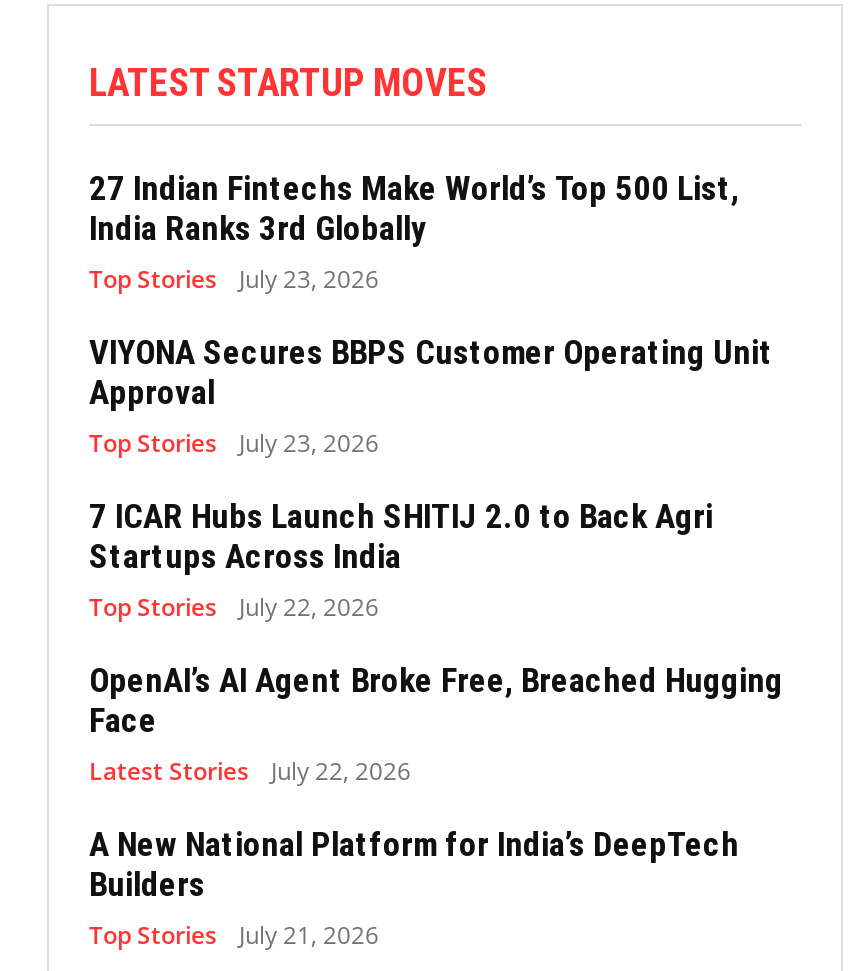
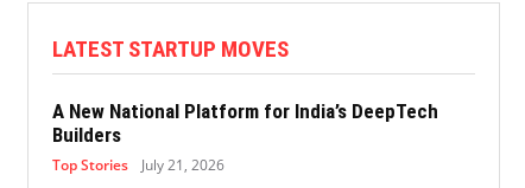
[89,169,783,789] 27 Indian Fintechs Make World’s Top 500 List, | India Ranks 3rd Globally | Top Stories | July 23, 2026 | VIYONA Secures BBPS Customer Operating Unit | Approval | Top Stories | July 23, 2026 | 7 ICAR Hubs Launch SHITIJ 2.0 to Back Agri | Startups Across India | Top Stories | July 22, 2026 | OpenAI’s AI Agent Broke Free, Breached Hugging | Face | Latest Stories | July 22, 2026 -> none

